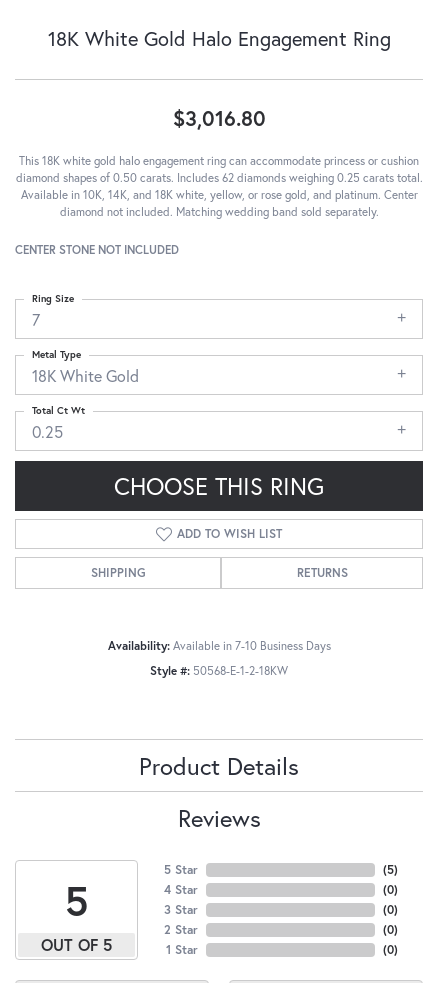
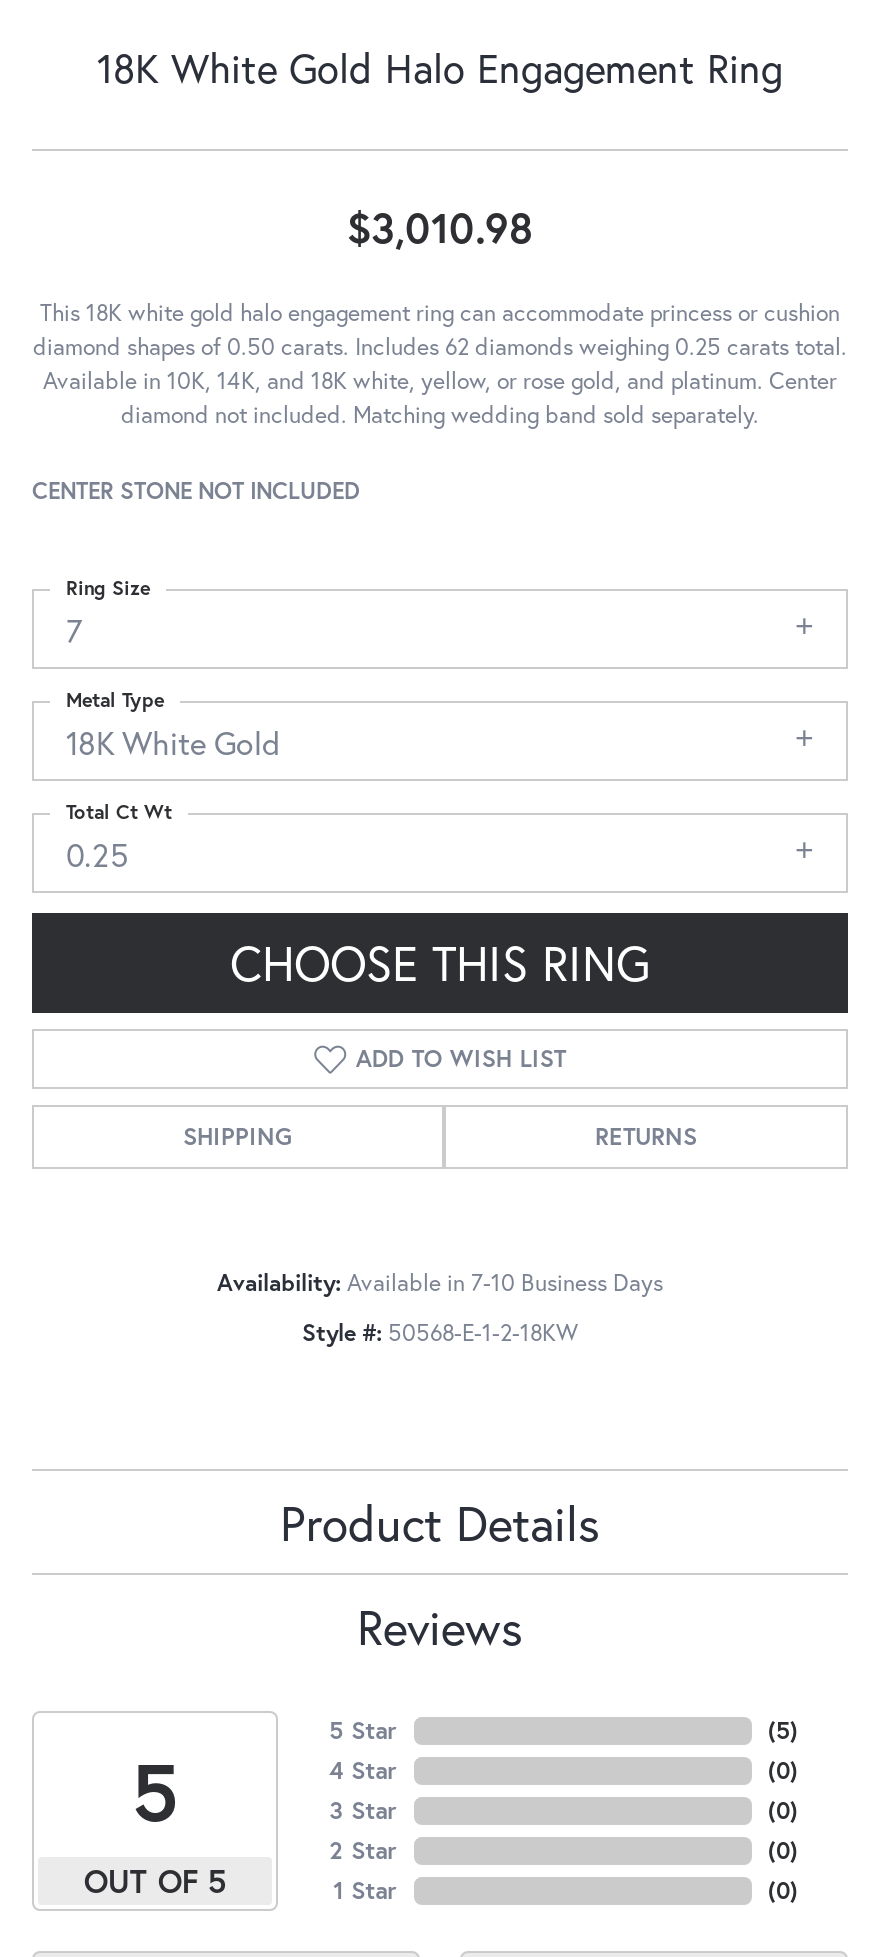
[172,104,265,132] $3,016.80 -> [347,198,533,254] $3,010.98

